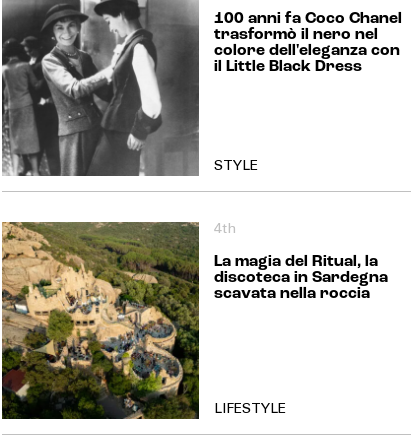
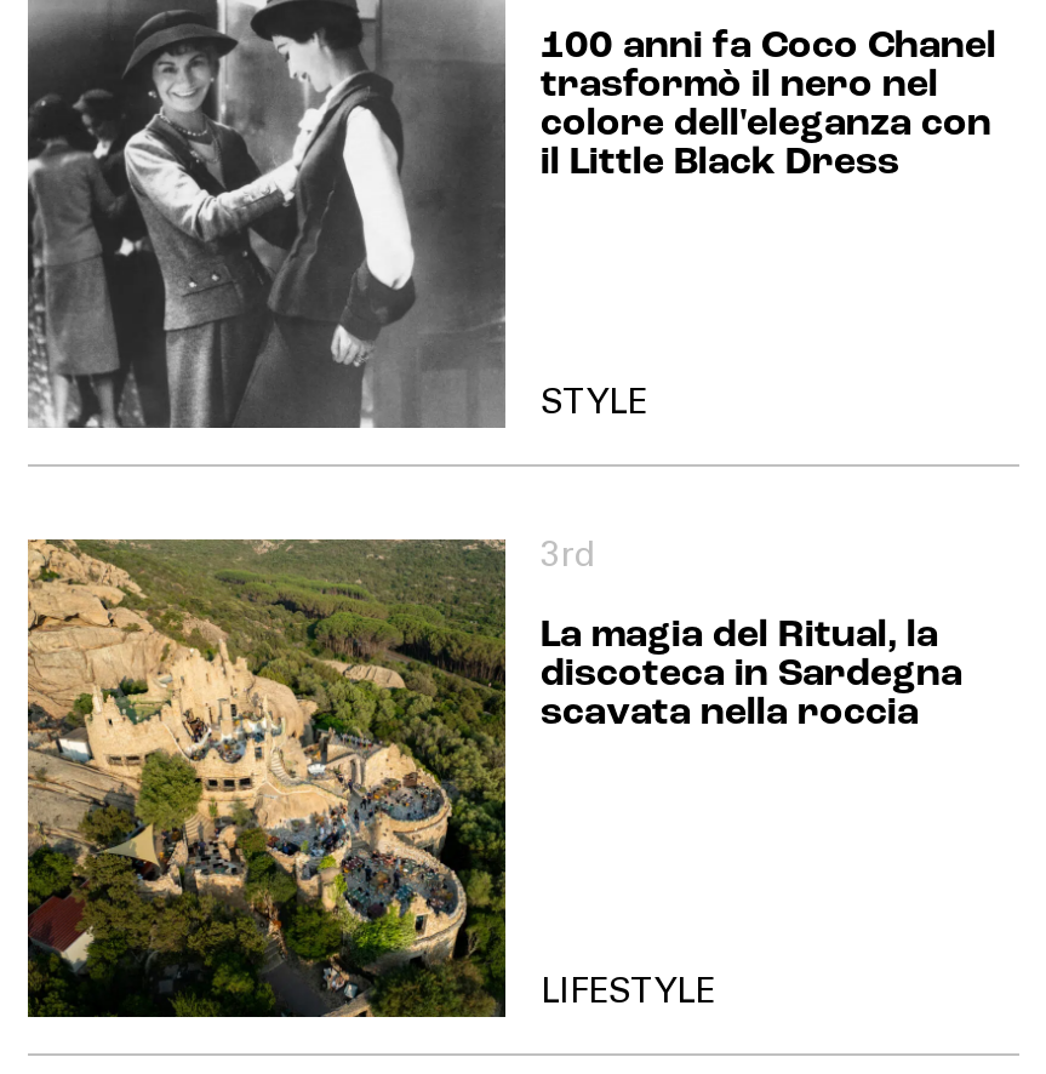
[213,223,235,237] 4th -> [541,540,594,574] 3rd

